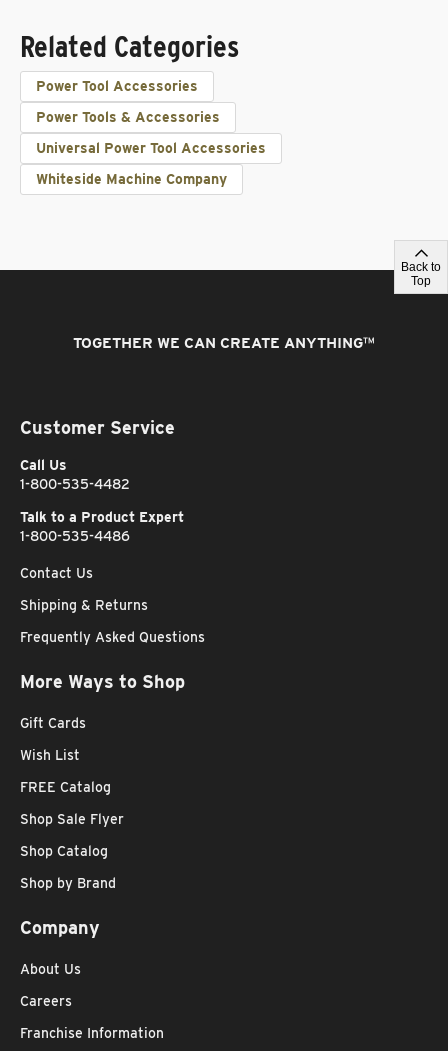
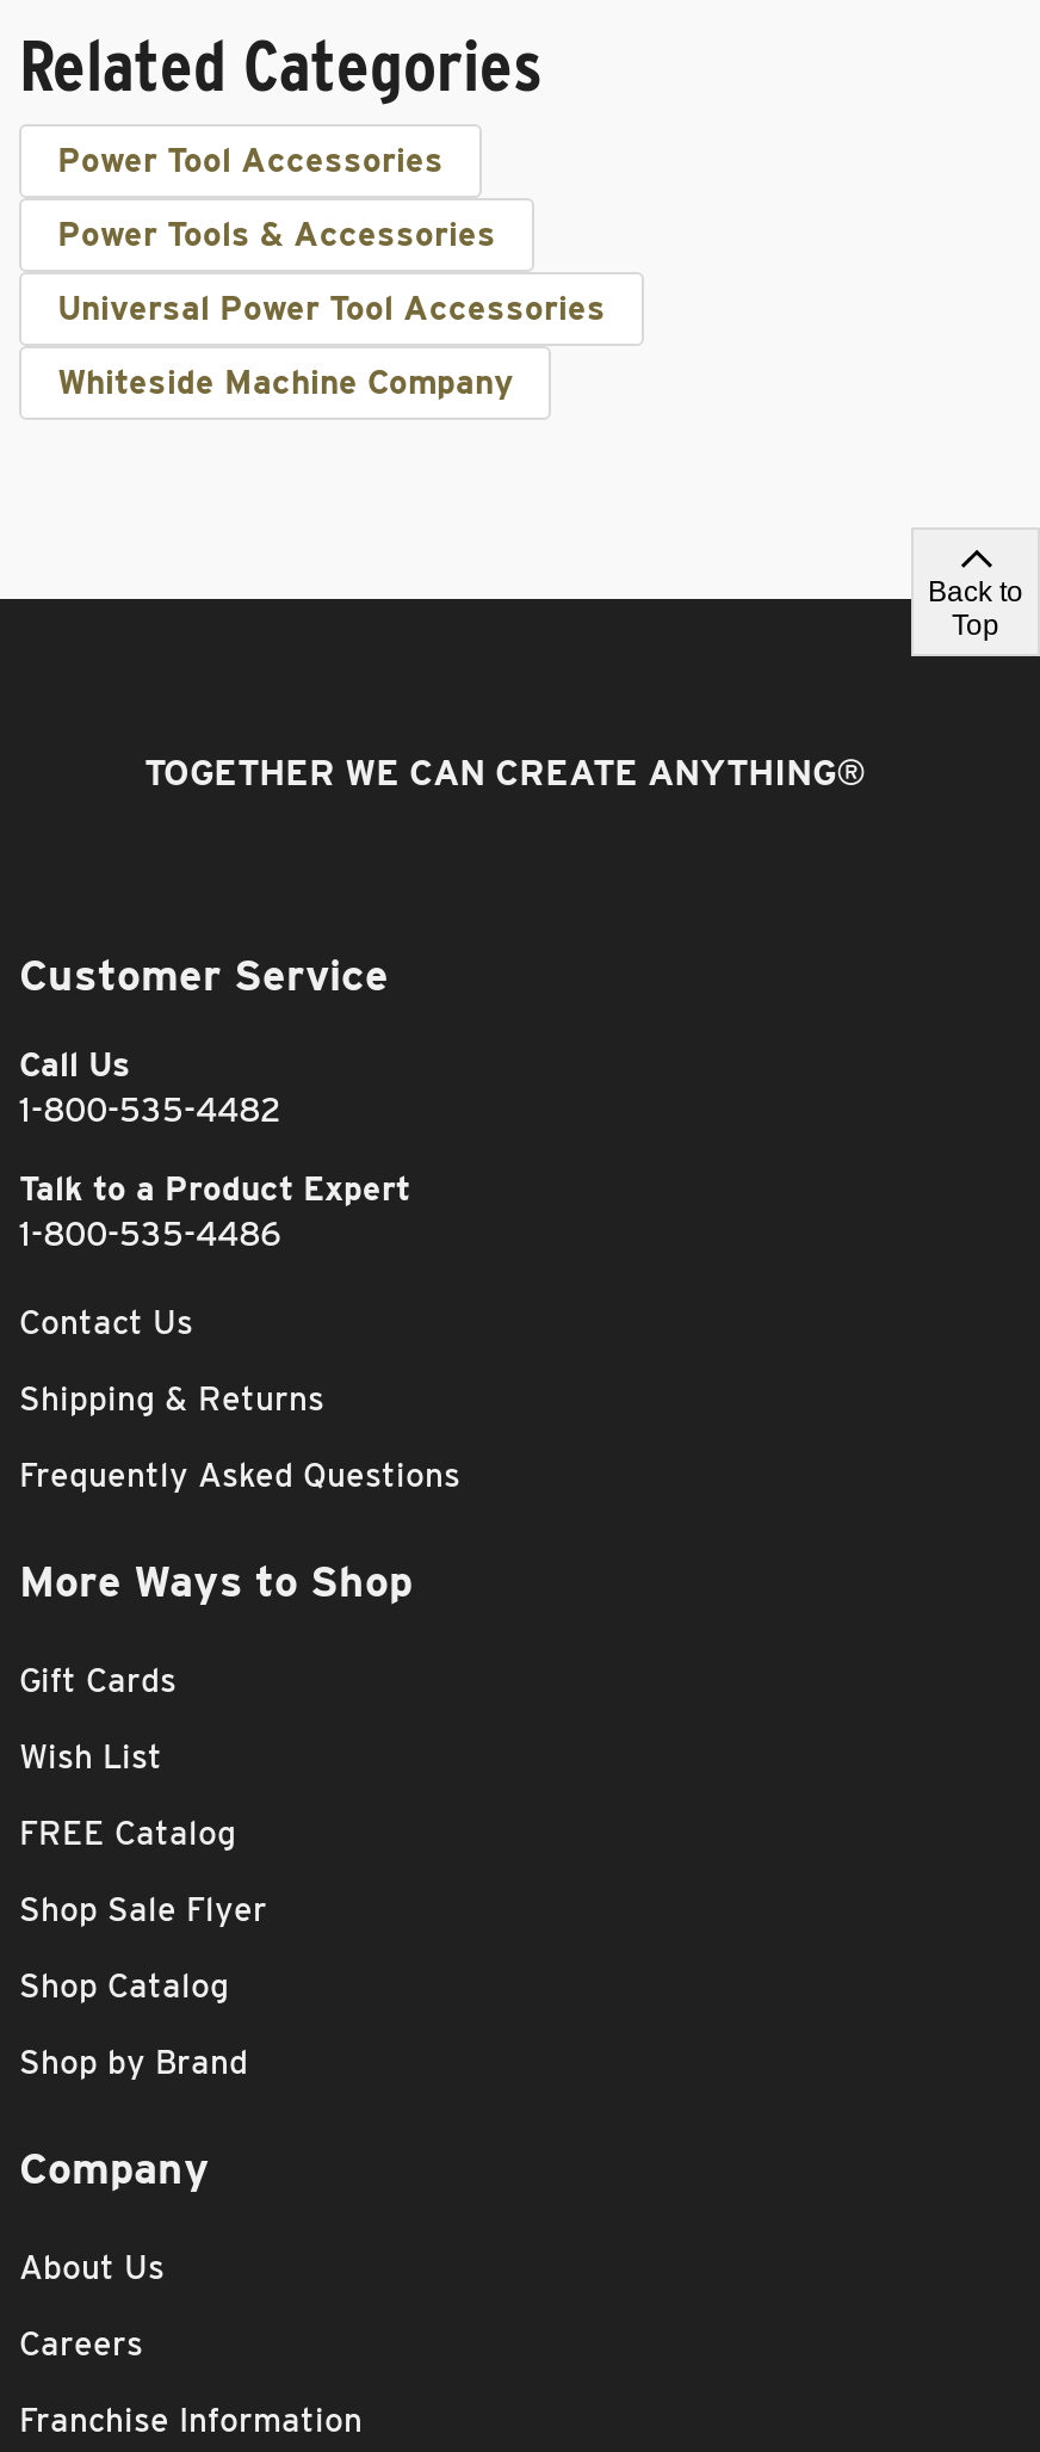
[73,334,375,352] TOGETHER WE CAN CREATE ANYTHING™ -> [144,753,867,796] TOGETHER WE CAN CREATE ANYTHING®

